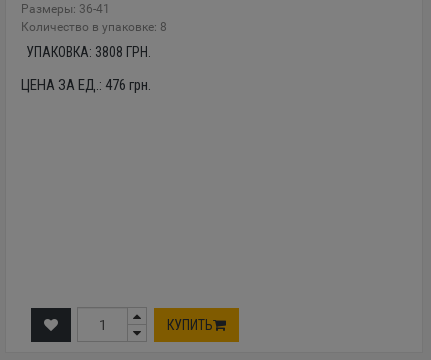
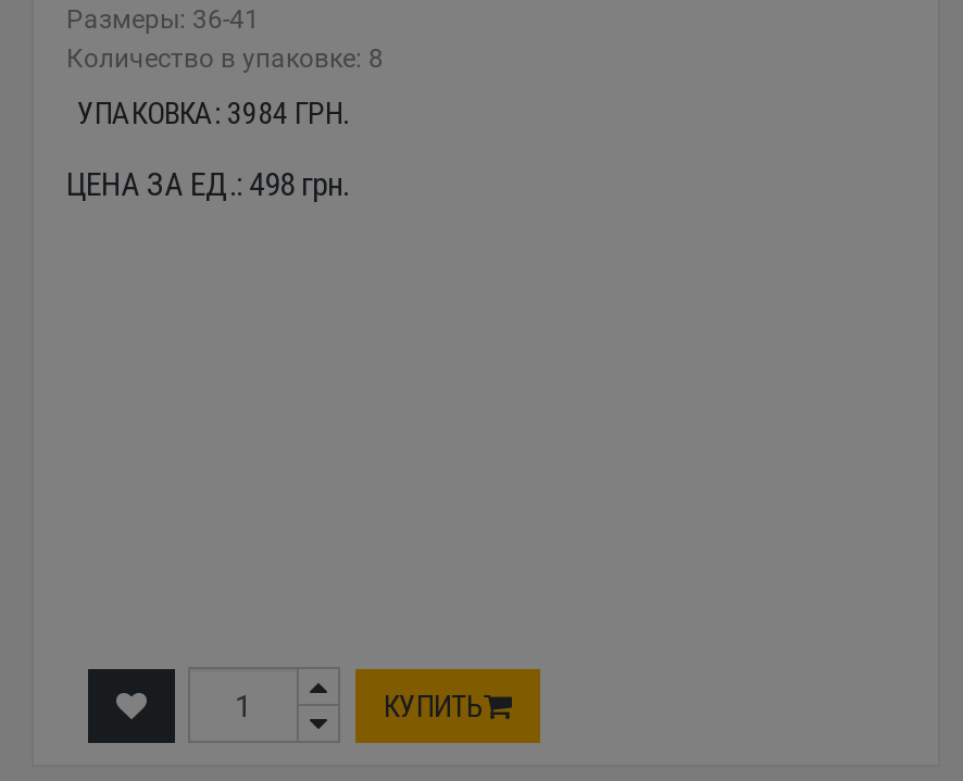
[26,44,151,60] УПАКОВКА: 3808 ГРН. -> [77,96,349,130] УПАКОВКА: 3984 ГРН.
[21,76,151,94] ЦЕНА ЗА ЕД.: 476 грн. -> [66,165,349,204] ЦЕНА ЗА ЕД.: 498 грн.

